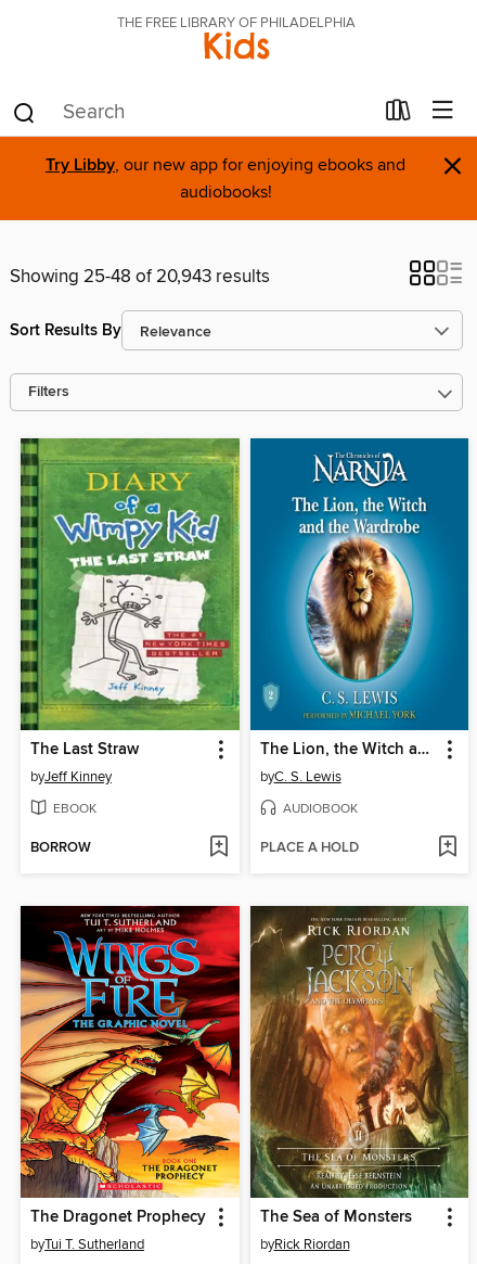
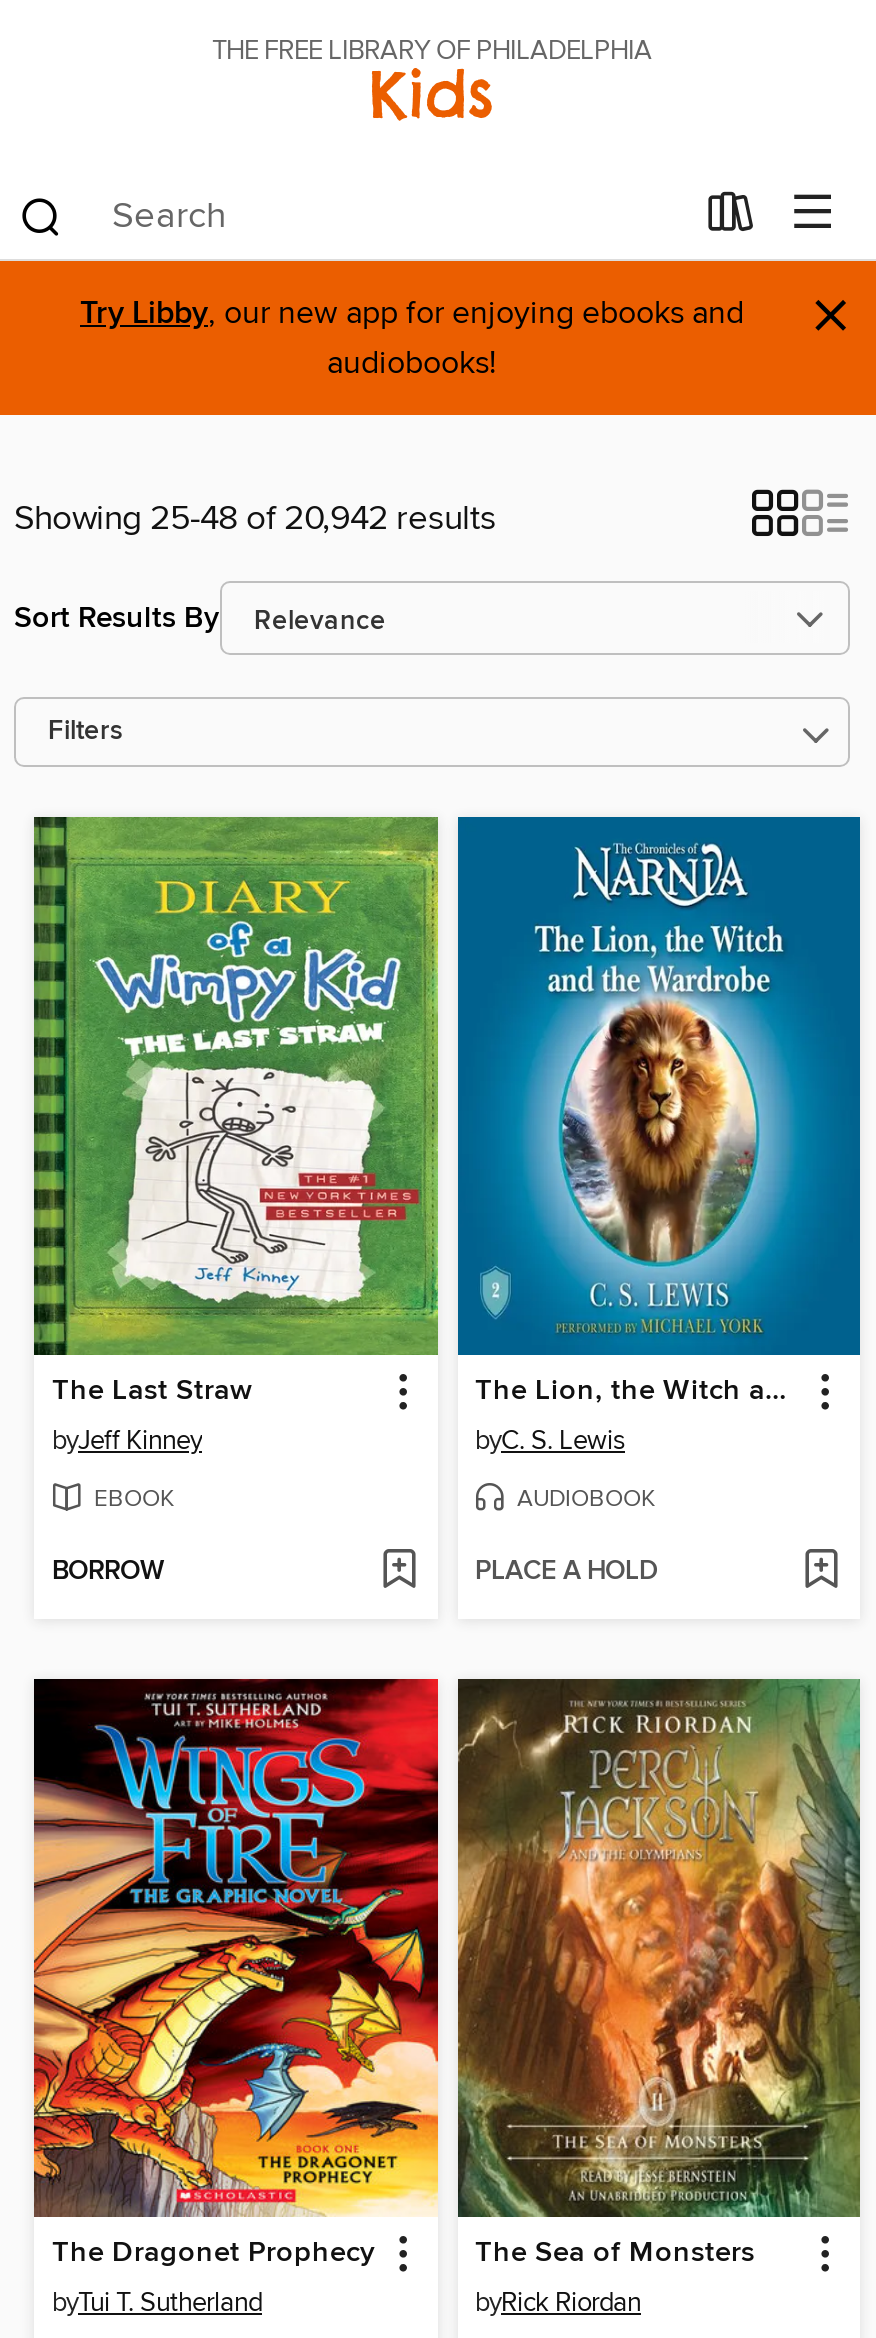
[10,265,270,289] Showing 25-48 of 20,943 results -> [14,497,496,541] Showing 25-48 of 20,942 results

